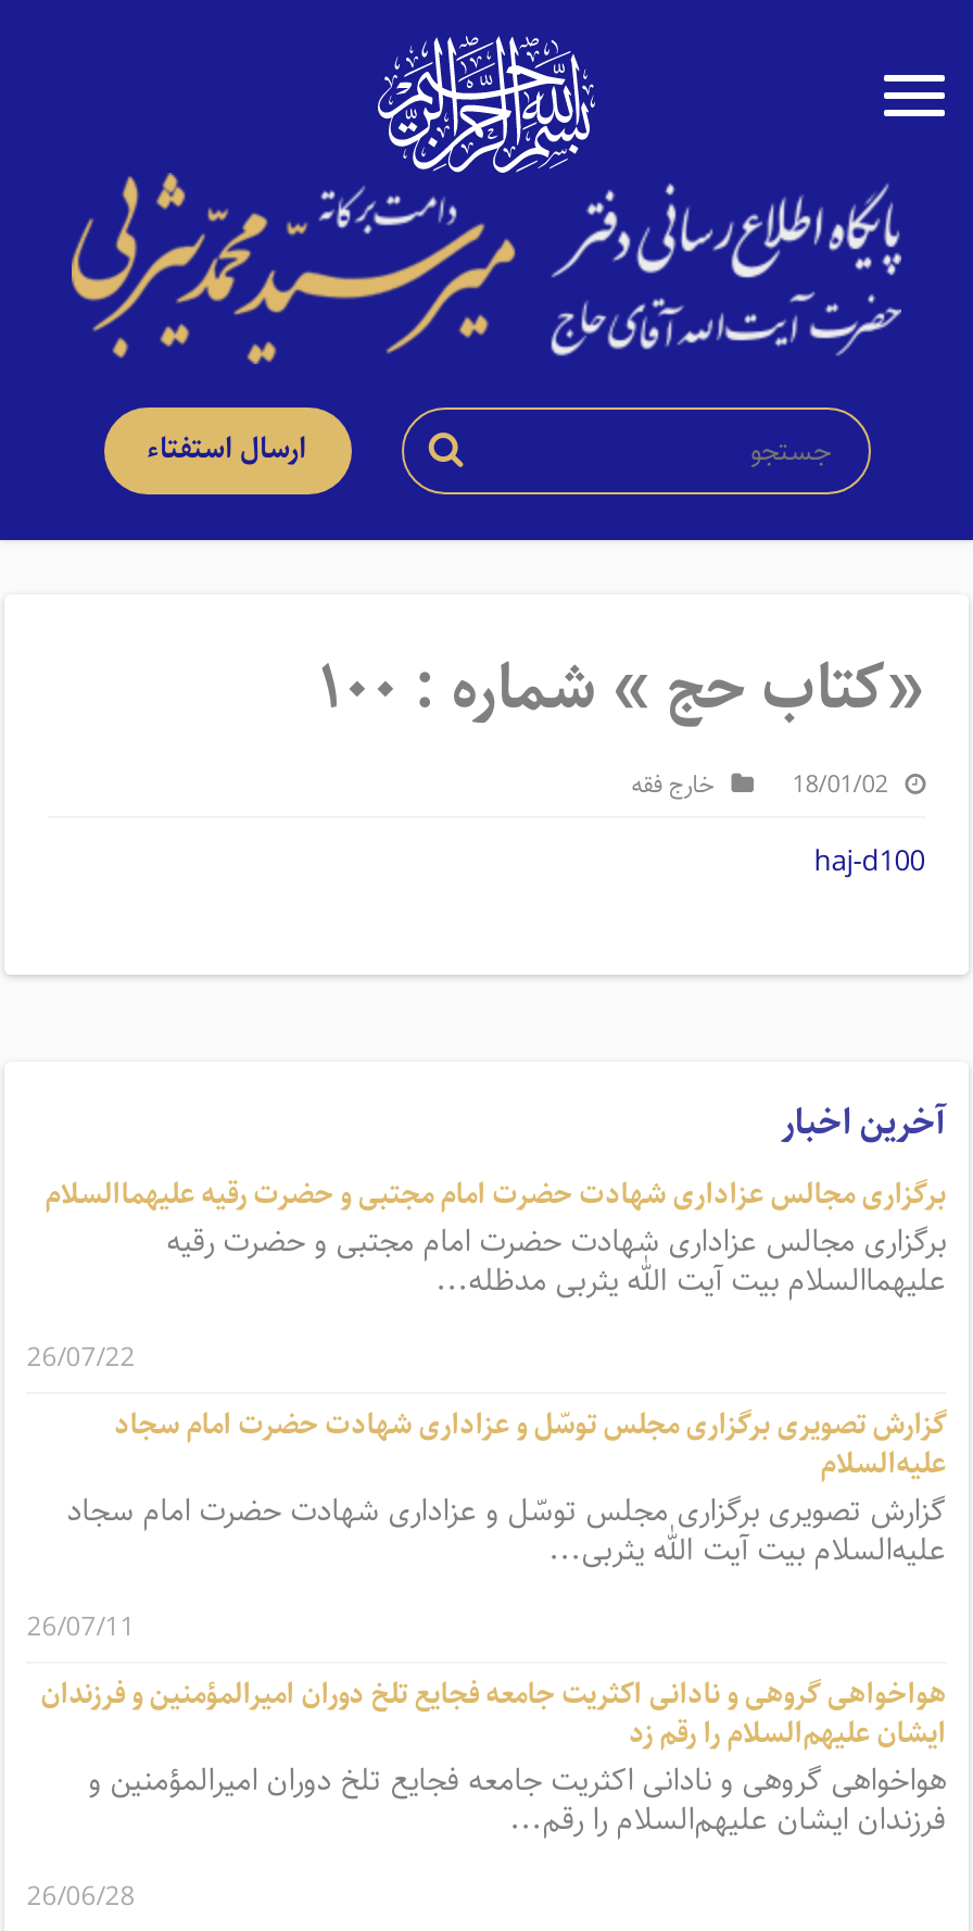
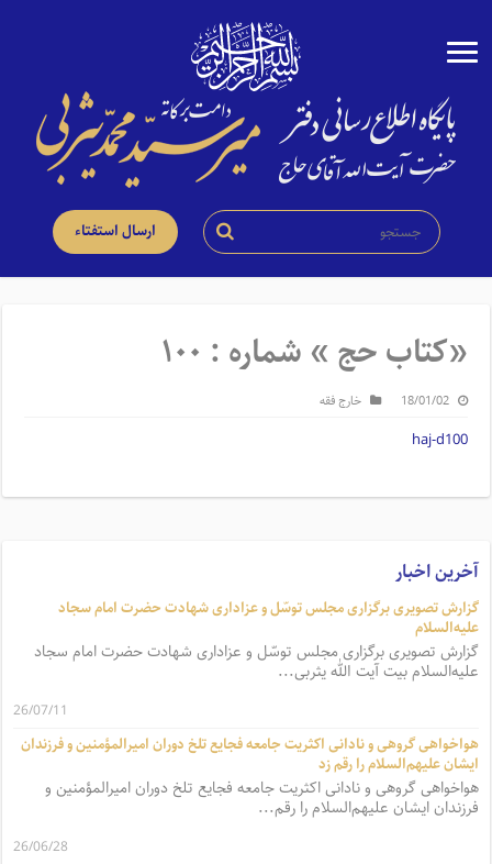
[26,1170,947,1381] برگزاری مجالس عزاداری شهادت حضرت امام مجتبی و حضرت رقیه علیهماالسلام | برگزاری مجالس عزاداری شهادت حضرت امام مجتبی و حضرت رقیه | علیهماالسلام بیت آیت الله یثربی مدظله... | 26/07/22 -> none

